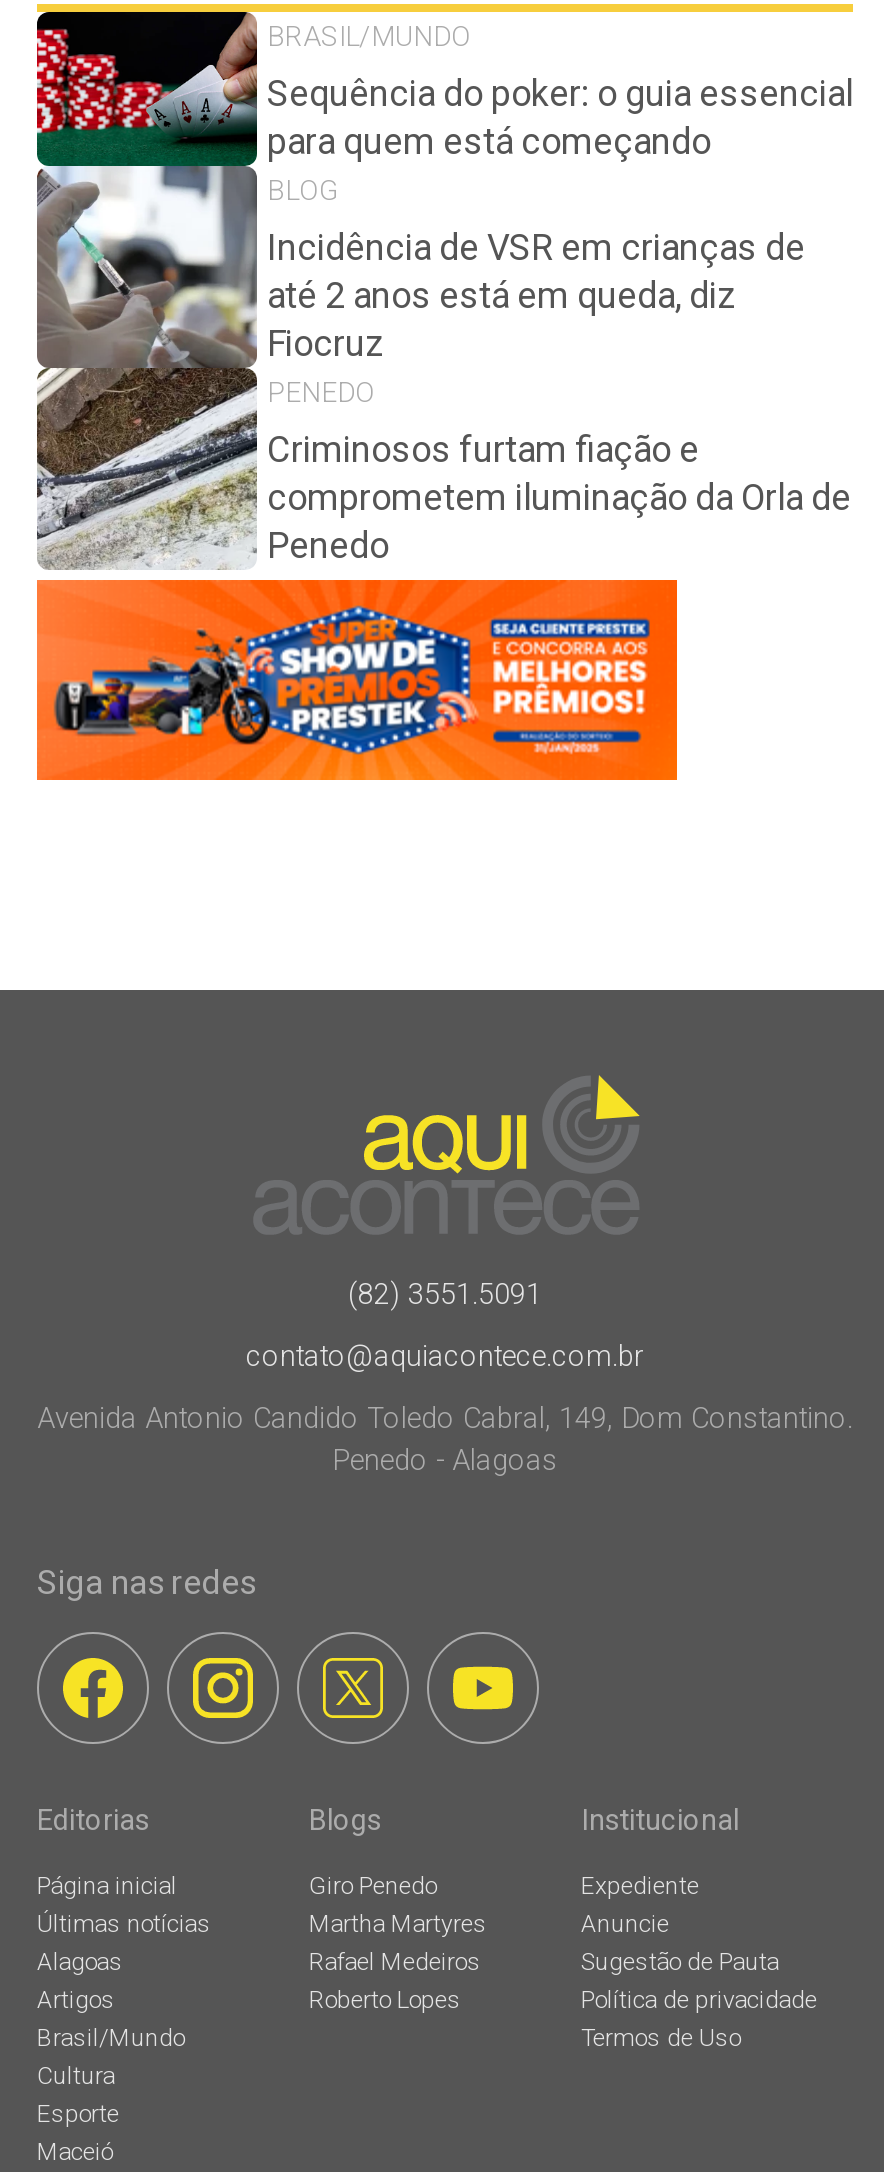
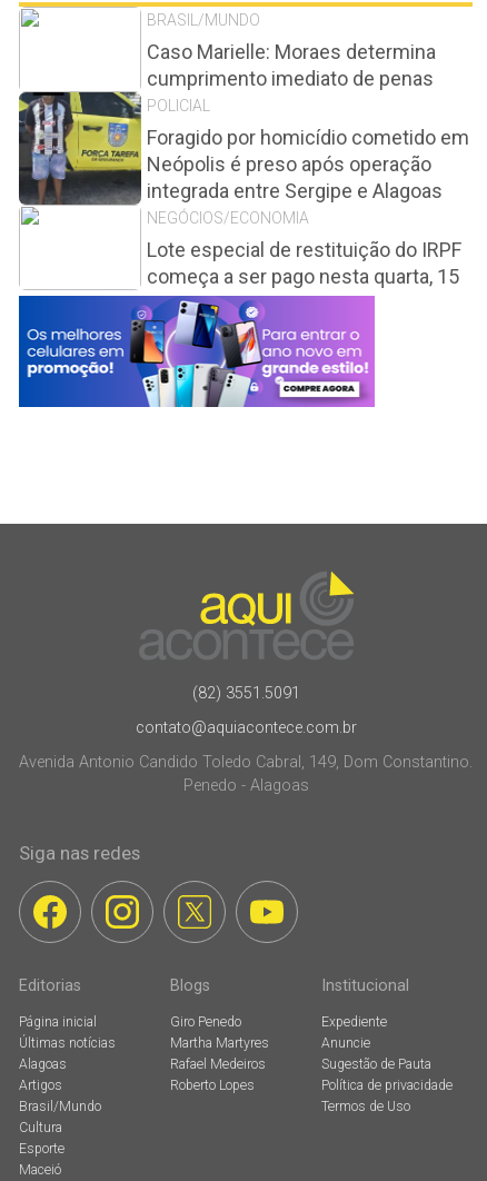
[35,10,853,782] [image] | Sequência do poker: o guia essencial | para quem está começando | BLOG -> [18,6,436,408] [image] | Caso Marielle: Moraes determina | cumprimento imediato de penas | POLICIAL
[267,226,805,408] Incidência de VSR em crianças de | até 2 anos está em queda, diz | Fiocruz | PENEDO -> [147,126,469,227] Foragido por homicídio cometido em | Neópolis é preso após operação | integrada entre Sergipe e Alagoas | NEGÓCIOS/ECONOMIA
[267,428,851,566] Criminosos furtam fiação e | comprometem iluminação da Orla de | Penedo -> [147,238,461,288] Lote especial de restituição do IRPF | começa a ser pago nesta quarta, 15

